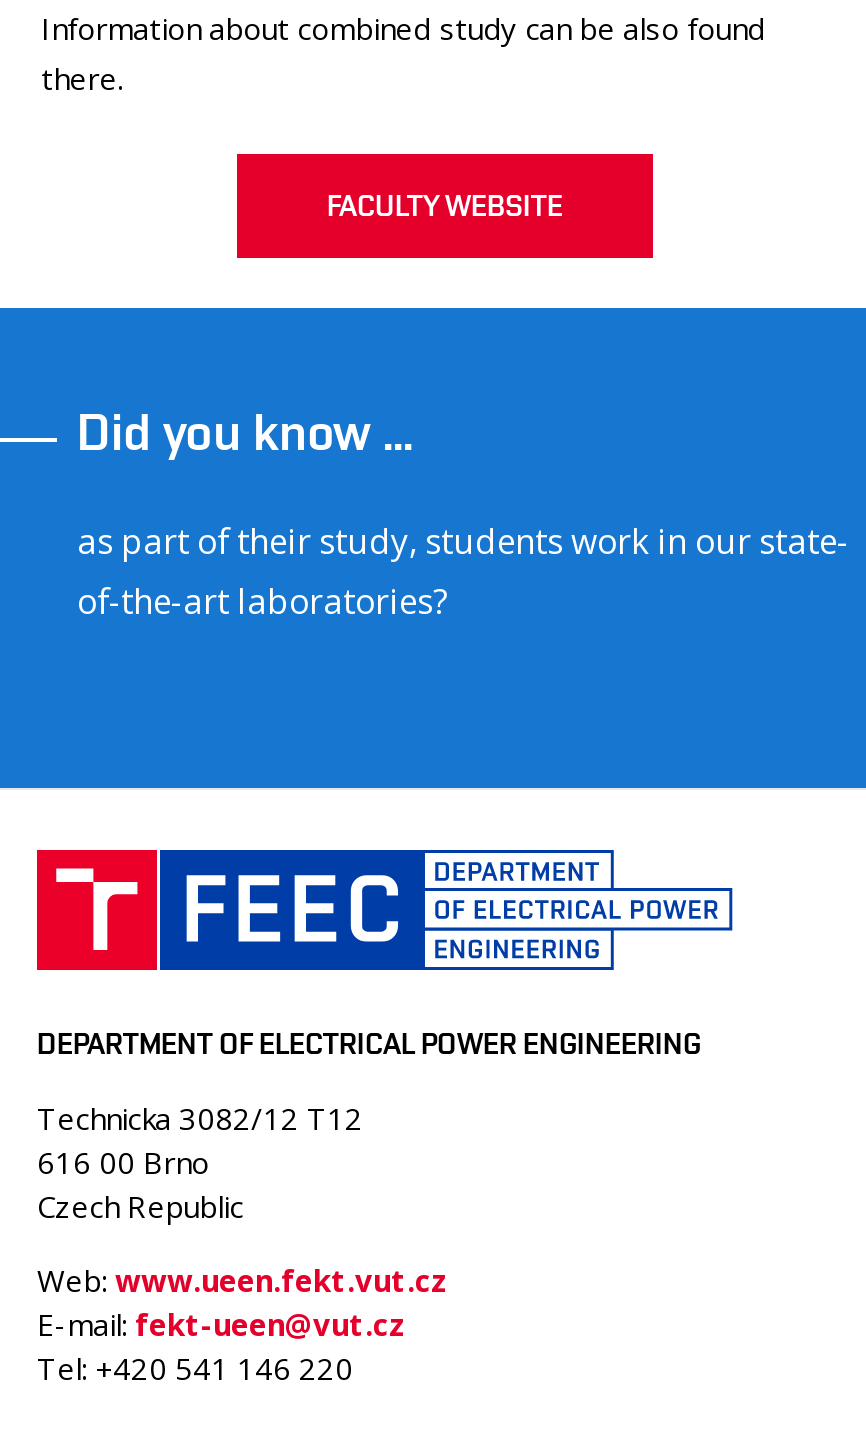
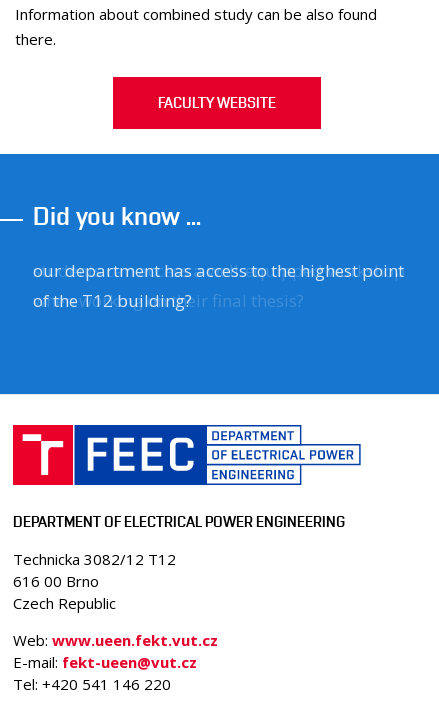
[77,518,849,624] as part of their study, students work in our state- | of-the-art laboratories? -> [33,259,404,312] our department has access to the highest point | of the T12 building?

